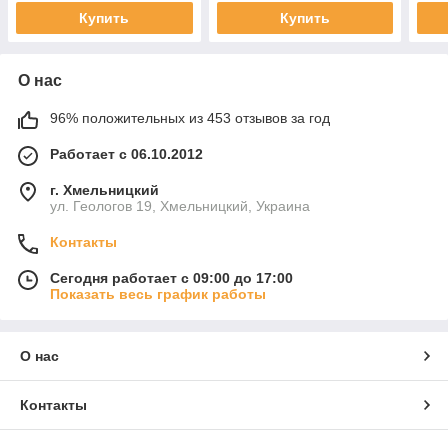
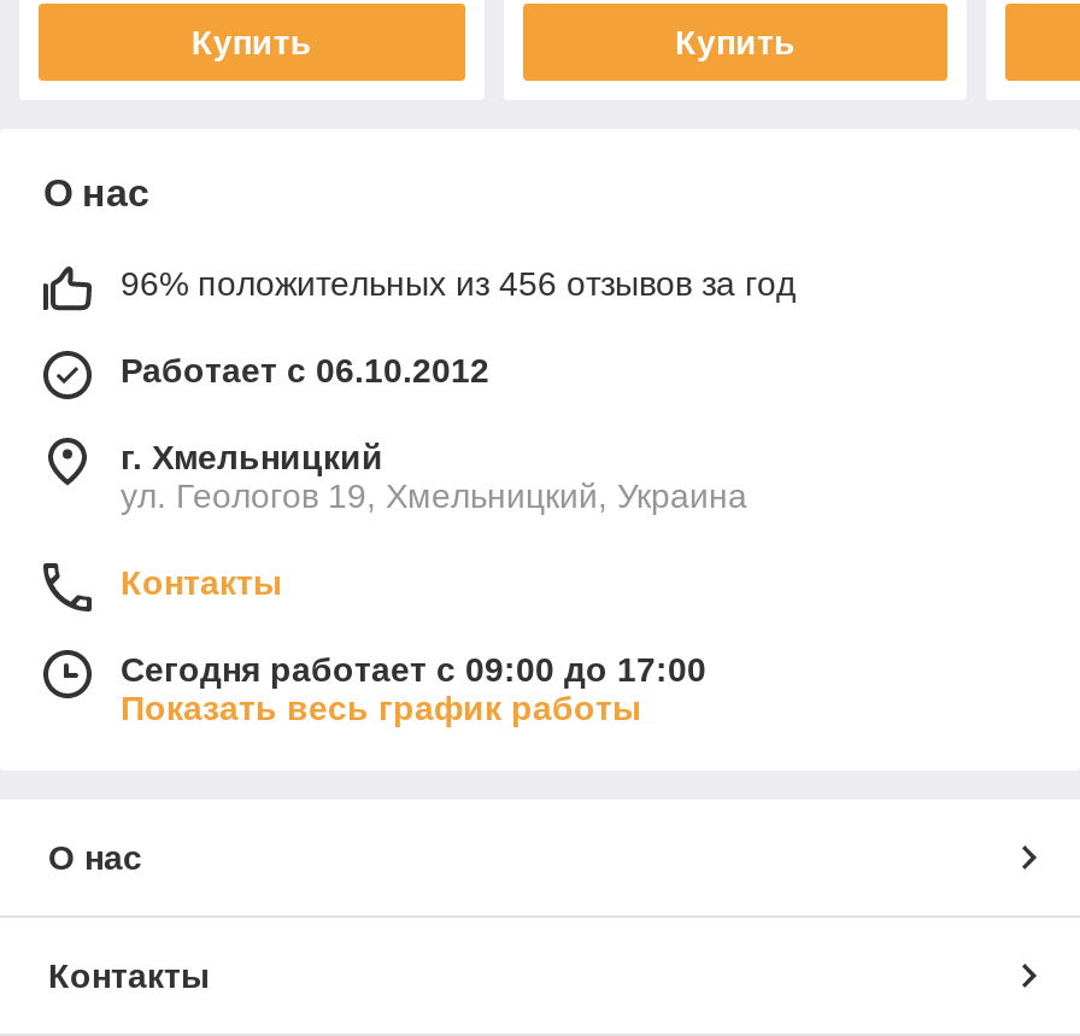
[50,110,330,126] 96% положительных из 453 отзывов за год -> [121,264,796,302] 96% положительных из 456 отзывов за год

